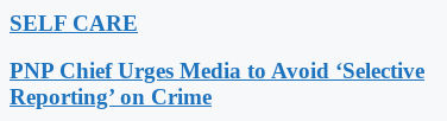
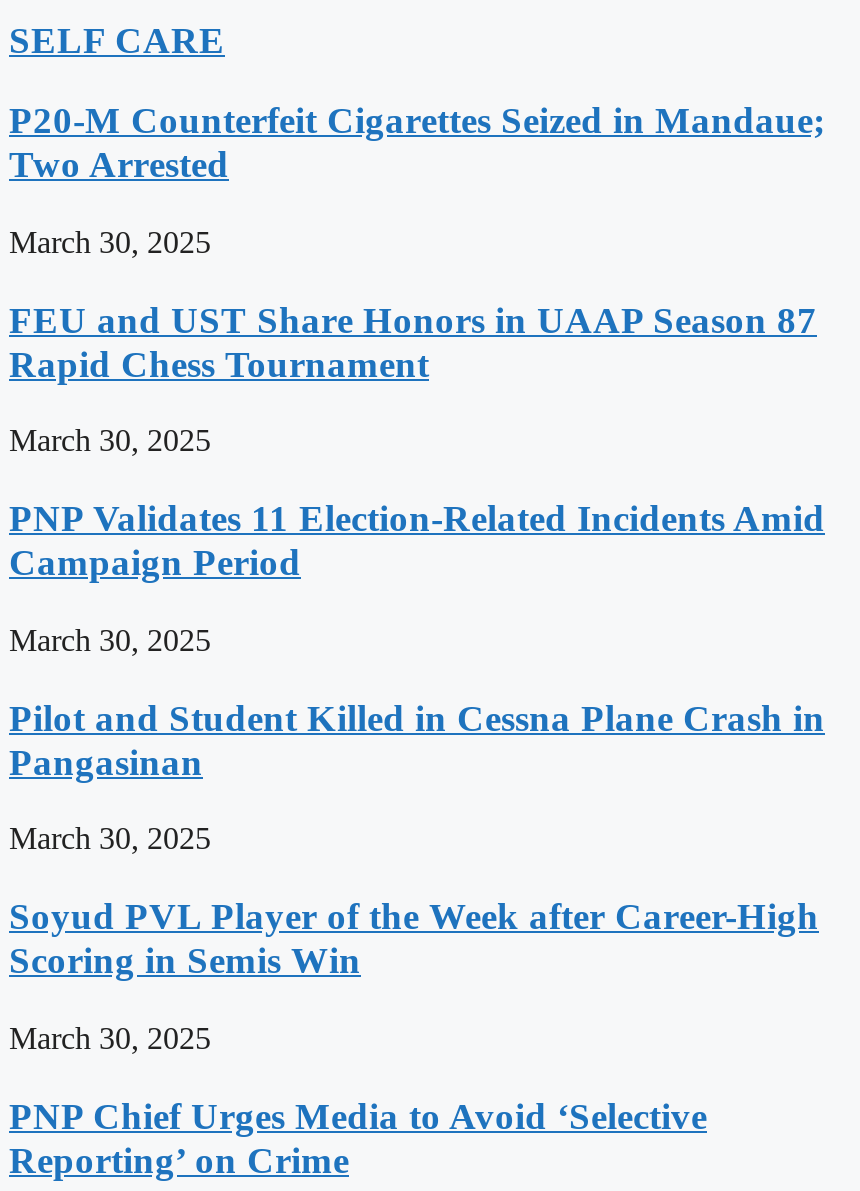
none -> [9,100,825,1055] P20-M Counterfeit Cigarettes Seized in Mandaue; | Two Arrested | March 30, 2025 | FEU and UST Share Honors in UAAP Season 87 | Rapid Chess Tournament | March 30, 2025 | PNP Validates 11 Election-Related Incidents Amid | Campaign Period | March 30, 2025 | Pilot and Student Killed in Cessna Plane Crash in | Pangasinan | March 30, 2025 | Soyud PVL Player of the Week after Career-High | Scoring in Semis Win | March 30, 2025

